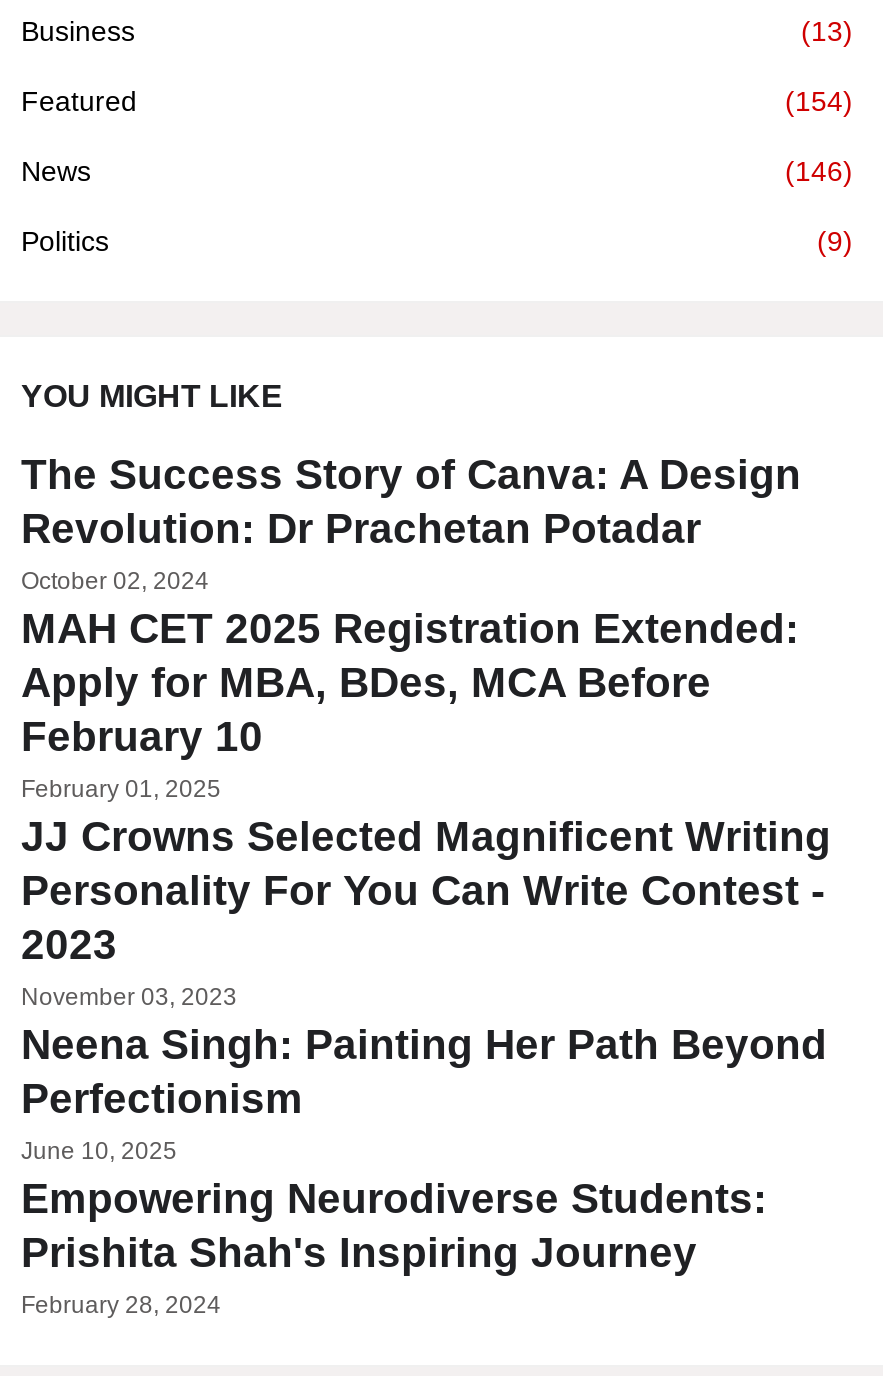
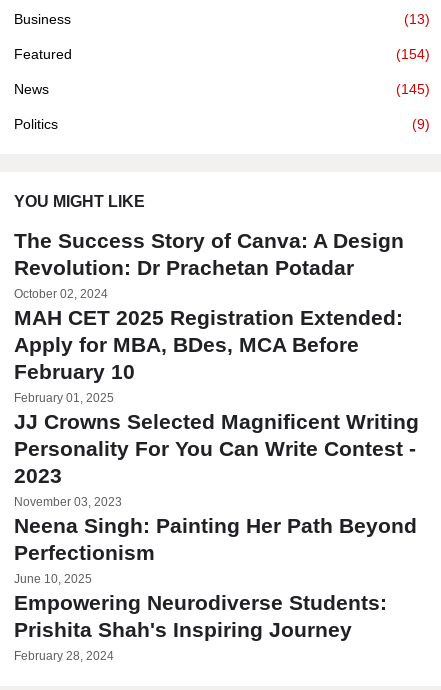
[785,154,853,186] (146) -> [396,81,430,97] (145)

